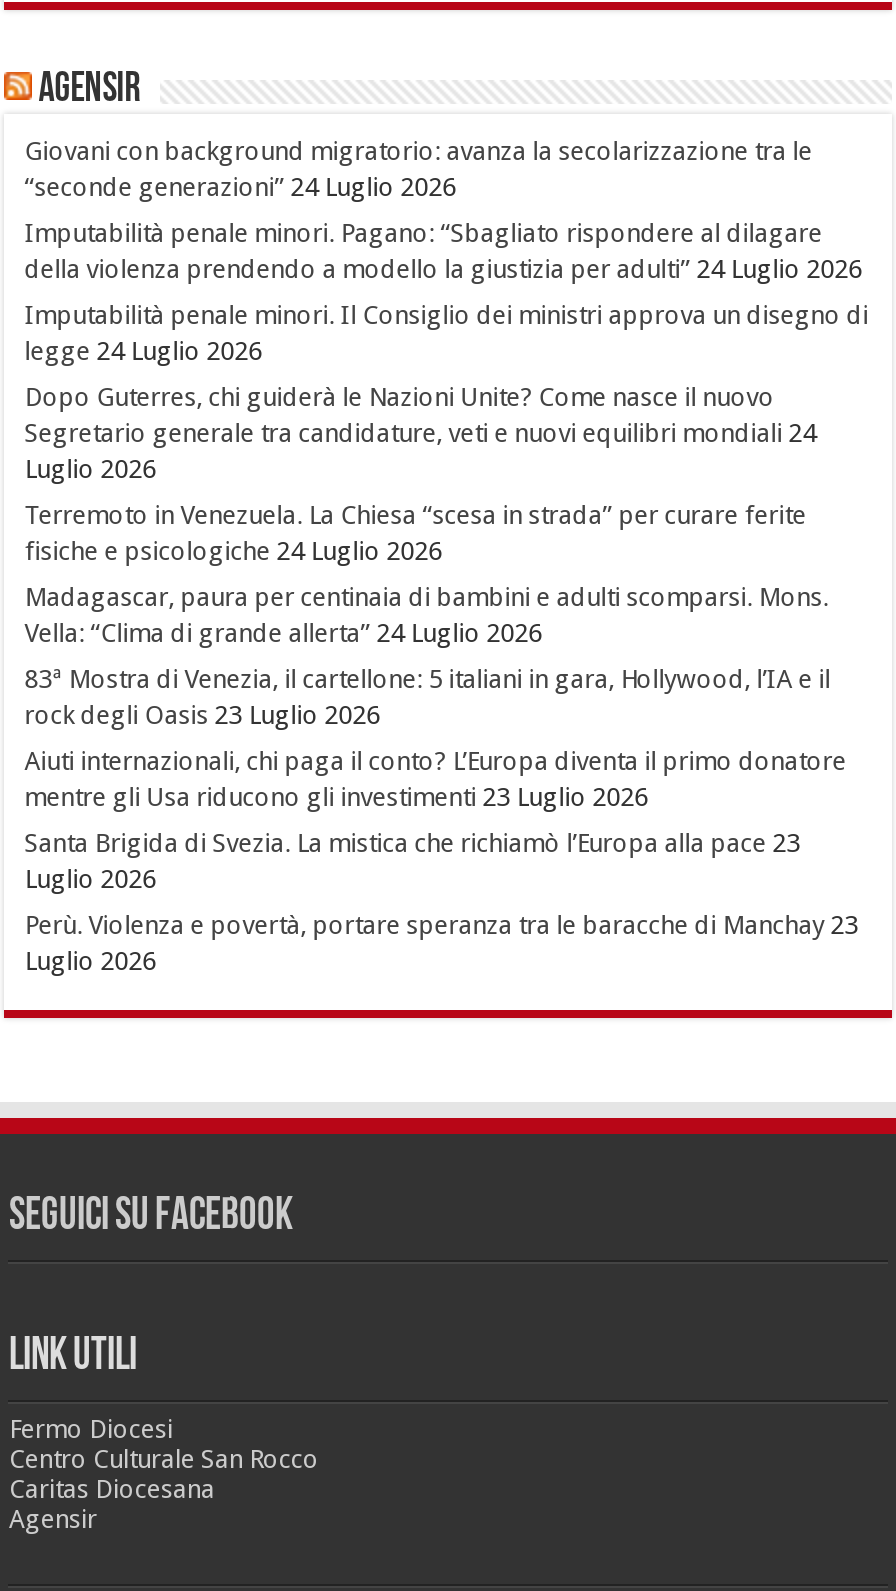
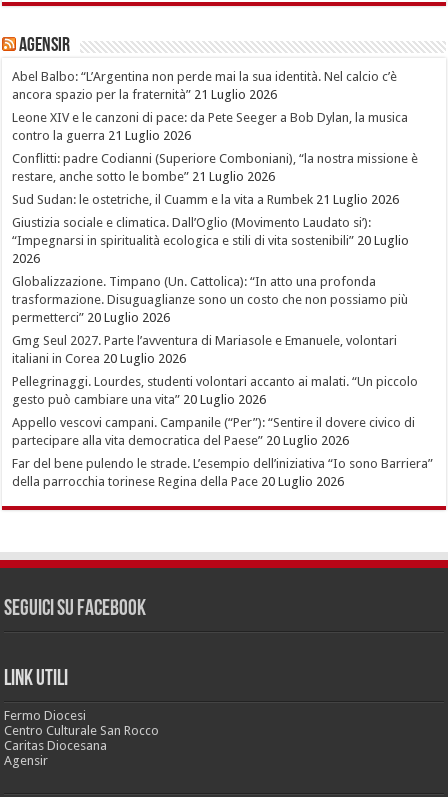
[24,135,812,201] Giovani con background migratorio: avanza la secolarizzazione tra le | “seconde generazioni” 24 Luglio 2026 -> [12,69,397,102] Abel Balbo: “L’Argentina non perde mai la sua identità. Nel calcio c’è | ancora spazio per la fraternità” 21 Luglio 2026
[24,217,862,283] Imputabilità penale minori. Pagano: “Sbagliato rispondere al dilagare | della violenza prendendo a modello la giustizia per adulti” 24 Luglio 2026 -> [12,110,408,143] Leone XIV e le canzoni di pace: da Pete Seeger a Bob Dylan, la musica | contro la guerra 21 Luglio 2026
[24,299,868,365] Imputabilità penale minori. Il Consiglio dei ministri approva un disegno di | legge 24 Luglio 2026 -> [12,151,418,184] Conflitti: padre Codianni (Superiore Comboniani), “la nostra missione è | restare, anche sotto le bombe” 21 Luglio 2026
[24,381,816,483] Dopo Guterres, chi guiderà le Nazioni Unite? Come nasce il nuovo | Segretario generale tra candidature, veti e nuovi equilibri mondiali 24 | Luglio 2026 -> [12,192,399,207] Sud Sudan: le ostetriche, il Cuamm e la vita a Rumbek 21 Luglio 2026
[24,499,806,565] Terremoto in Venezuela. La Chiesa “scesa in strada” per curare ferite | fisiche e psicologiche 24 Luglio 2026 -> [12,215,409,266] Giustizia sociale e climatica. Dall’Oglio (Movimento Laudato si’): | “Impegnarsi in spiritualità ecologica e stili di vita sostenibili” 20 Luglio | 2026
[24,581,828,647] Madagascar, paura per centinaia di bambini e adulti scomparsi. Mons. | Vella: “Clima di grande allerta” 24 Luglio 2026 -> [12,274,408,325] Globalizzazione. Timpano (Un. Cattolica): “In atto una profonda | trasformazione. Disuguaglianze sono un costo che non possiamo più | permetterci” 20 Luglio 2026
[24,663,830,729] 83ª Mostra di Venezia, il cartellone: 5 italiani in gara, Hollywood, l’IA e il | rock degli Oasis 23 Luglio 2026 -> [12,333,397,366] Gmg Seul 2027. Parte l’avventura di Mariasole e Emanuele, volontari | italiani in Corea 20 Luglio 2026
[24,745,846,811] Aiuti internazionali, chi paga il conto? L’Europa diventa il primo donatore | mentre gli Usa riducono gli investimenti 23 Luglio 2026 -> [12,374,418,407] Pellegrinaggi. Lourdes, studenti volontari accanto ai malati. “Un piccolo | gesto può cambiare una vita” 20 Luglio 2026
[24,827,800,893] Santa Brigida di Svezia. La mistica che richiamò l’Europa alla pace 23 | Luglio 2026 -> [12,415,415,448] Appello vescovi campani. Campanile (“Per”): “Sentire il dovere civico di | partecipare alla vita democratica del Paese” 20 Luglio 2026
[24,909,858,975] Perù. Violenza e povertà, portare speranza tra le baracche di Manchay 23 | Luglio 2026 -> [12,456,433,489] Far del bene pulendo le strade. L’esempio dell’iniziativa “Io sono Barriera” | della parrocchia torinese Regina della Pace 20 Luglio 2026

